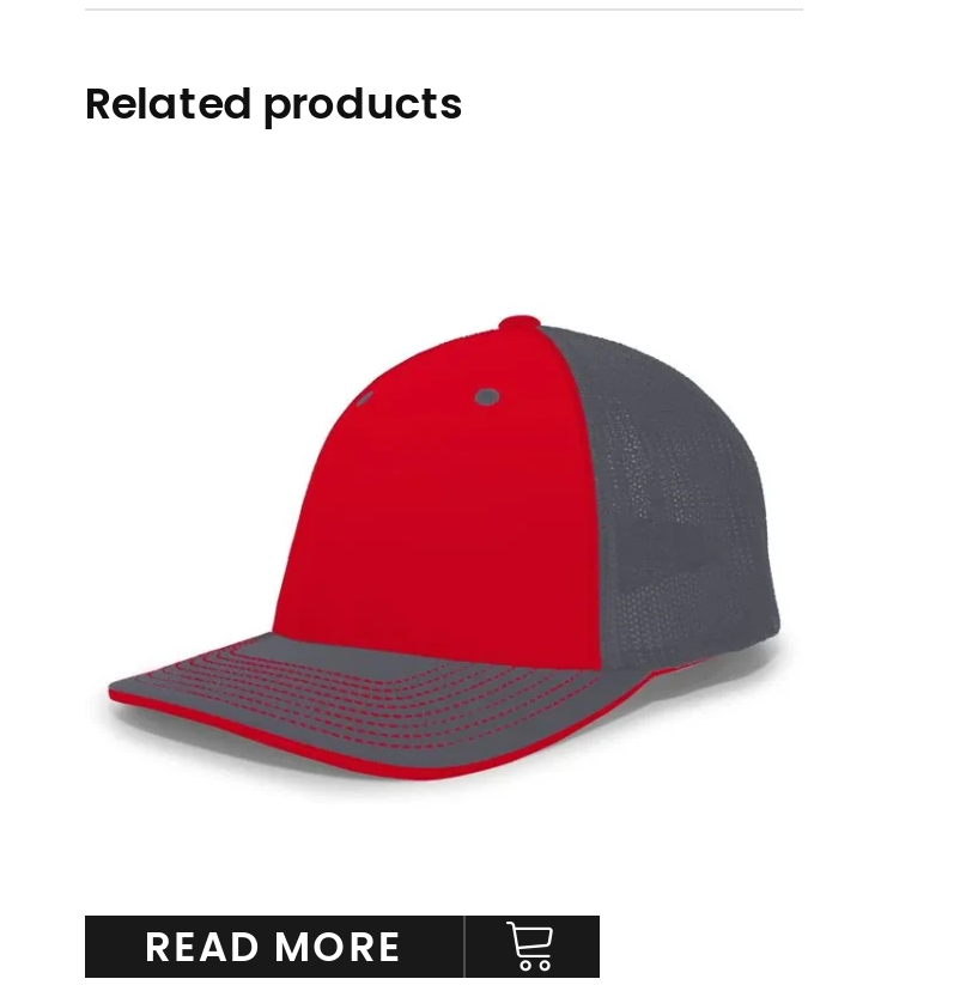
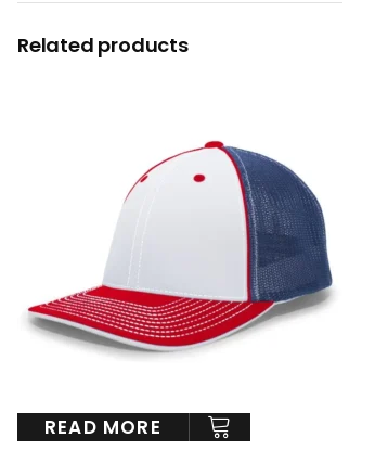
[107,329,765,782] [image] -> [28,146,327,351] [image]

